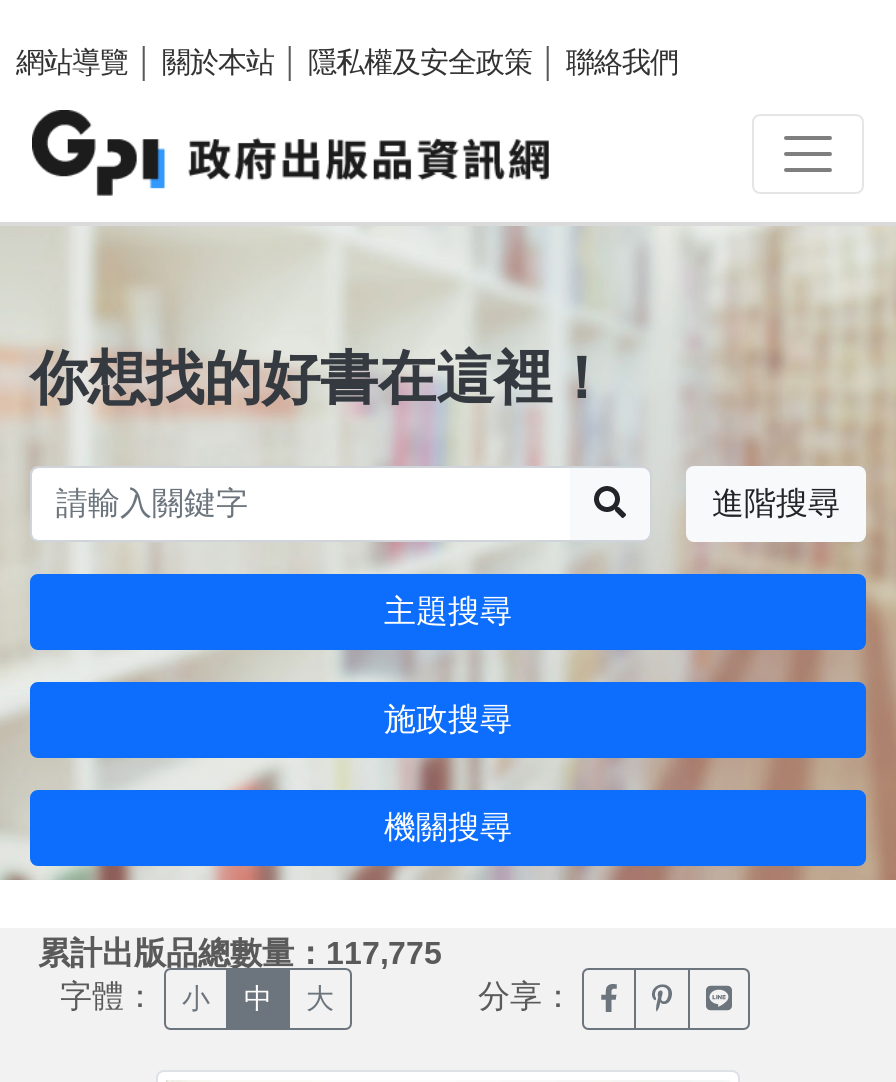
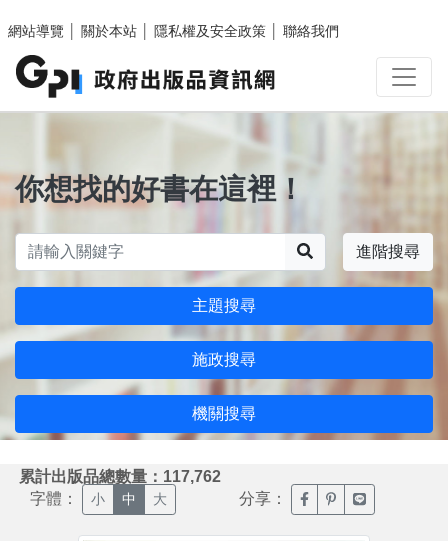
[38,935,442,969] 累計出版品總數量：117,775 -> [19,468,221,485] 累計出版品總數量：117,762

